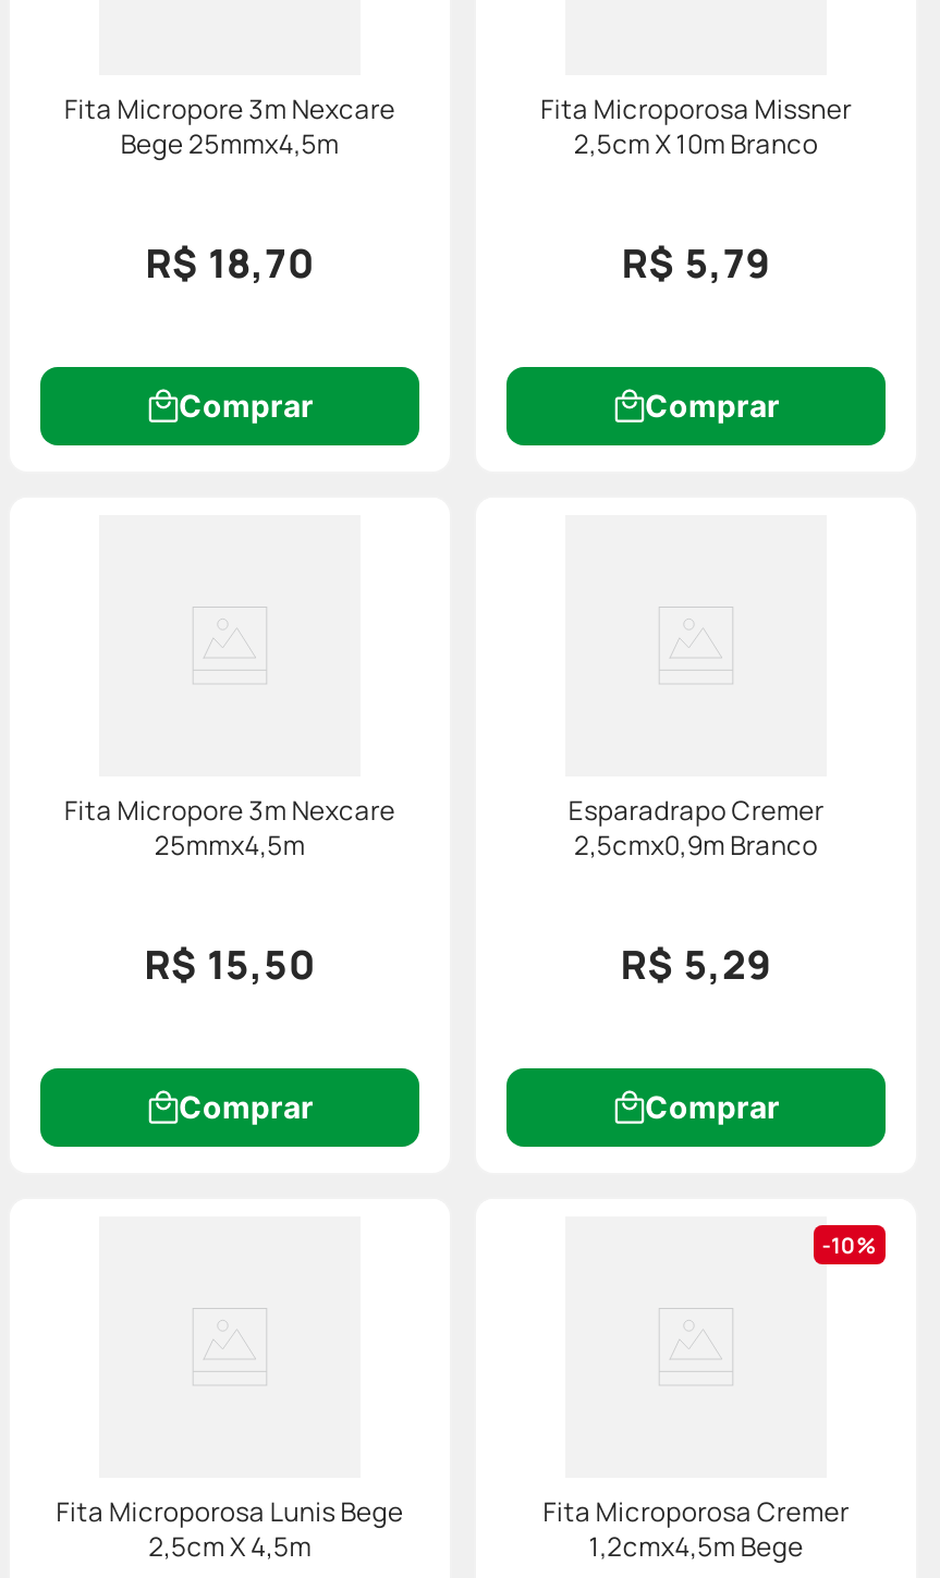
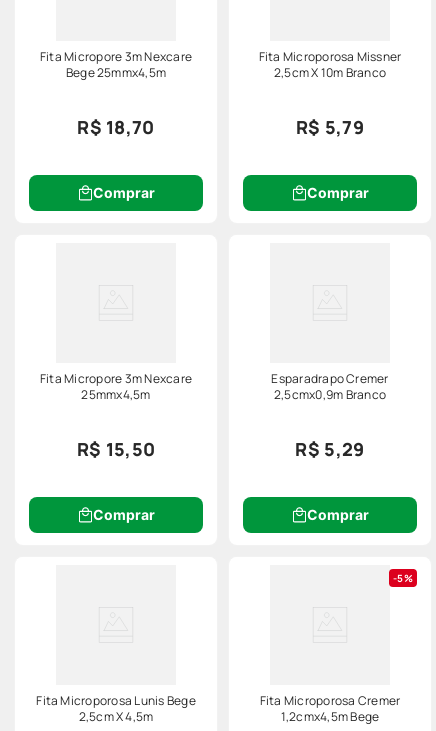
[831,1230,877,1260] 10% -> [397,571,413,585] 5%

